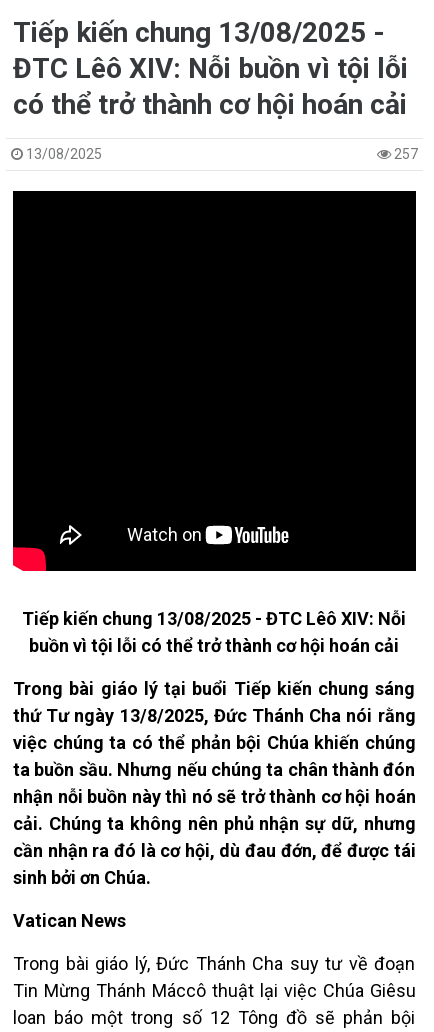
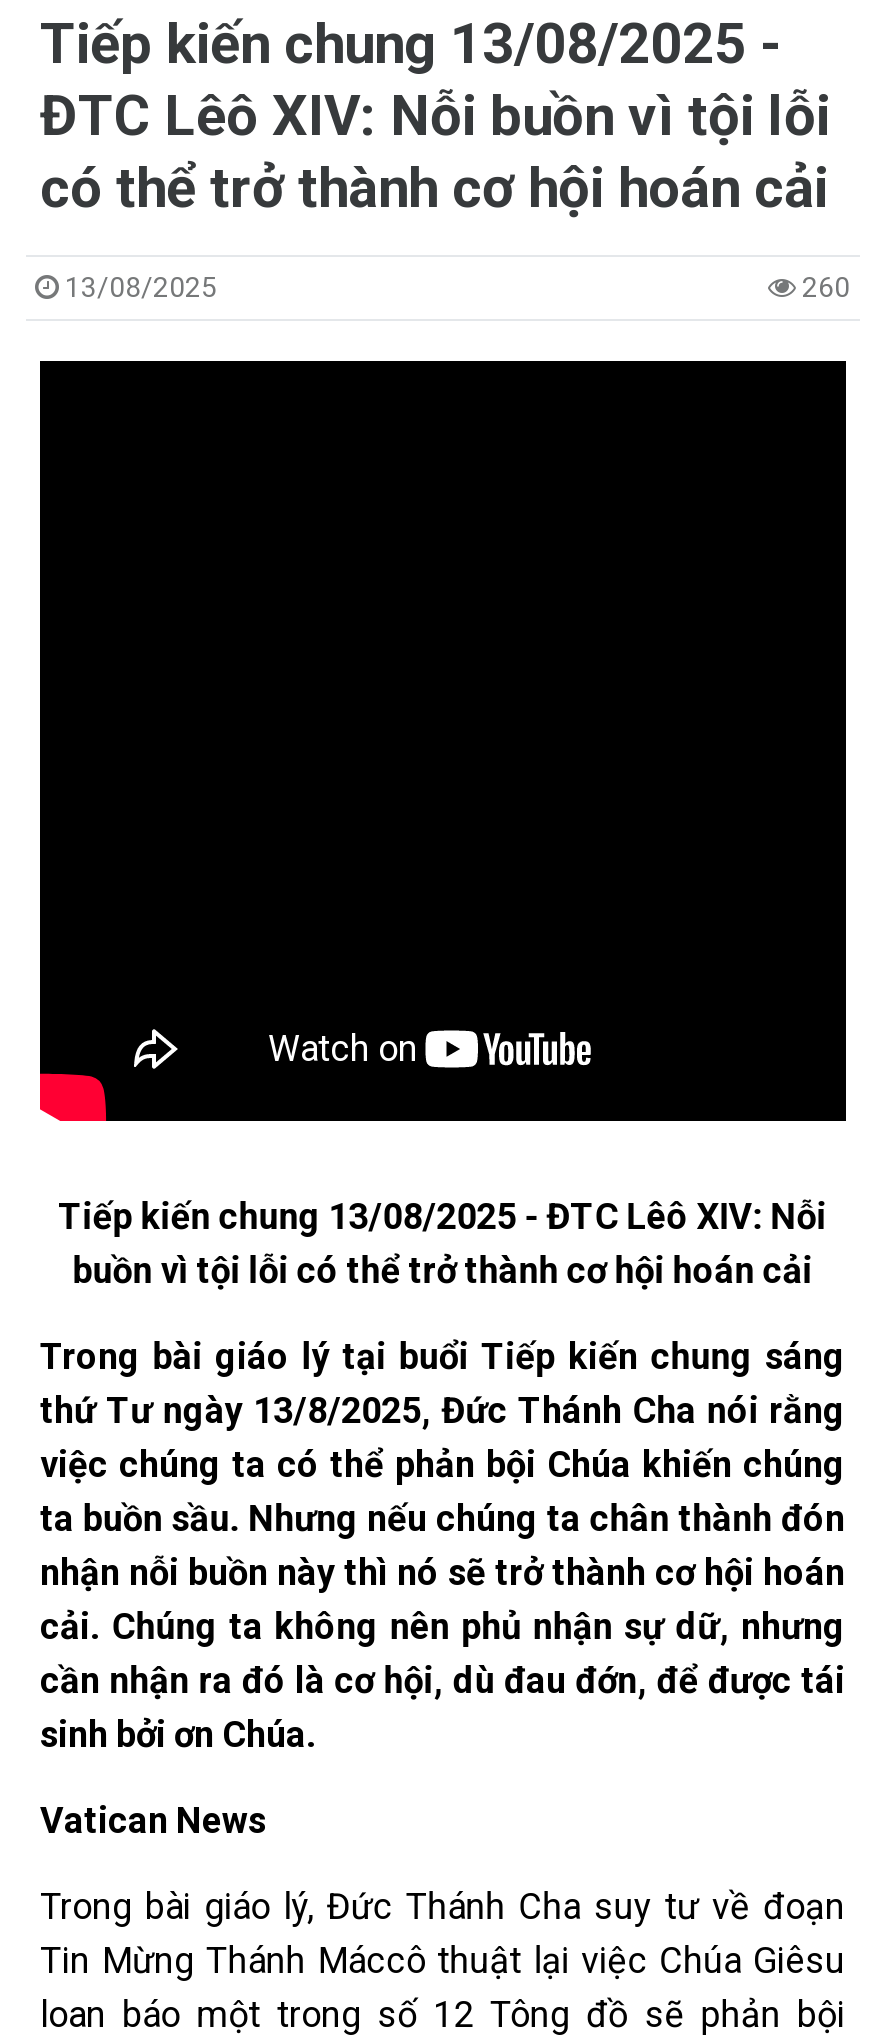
[391,146,418,162] 257 -> [796,271,850,303] 260

